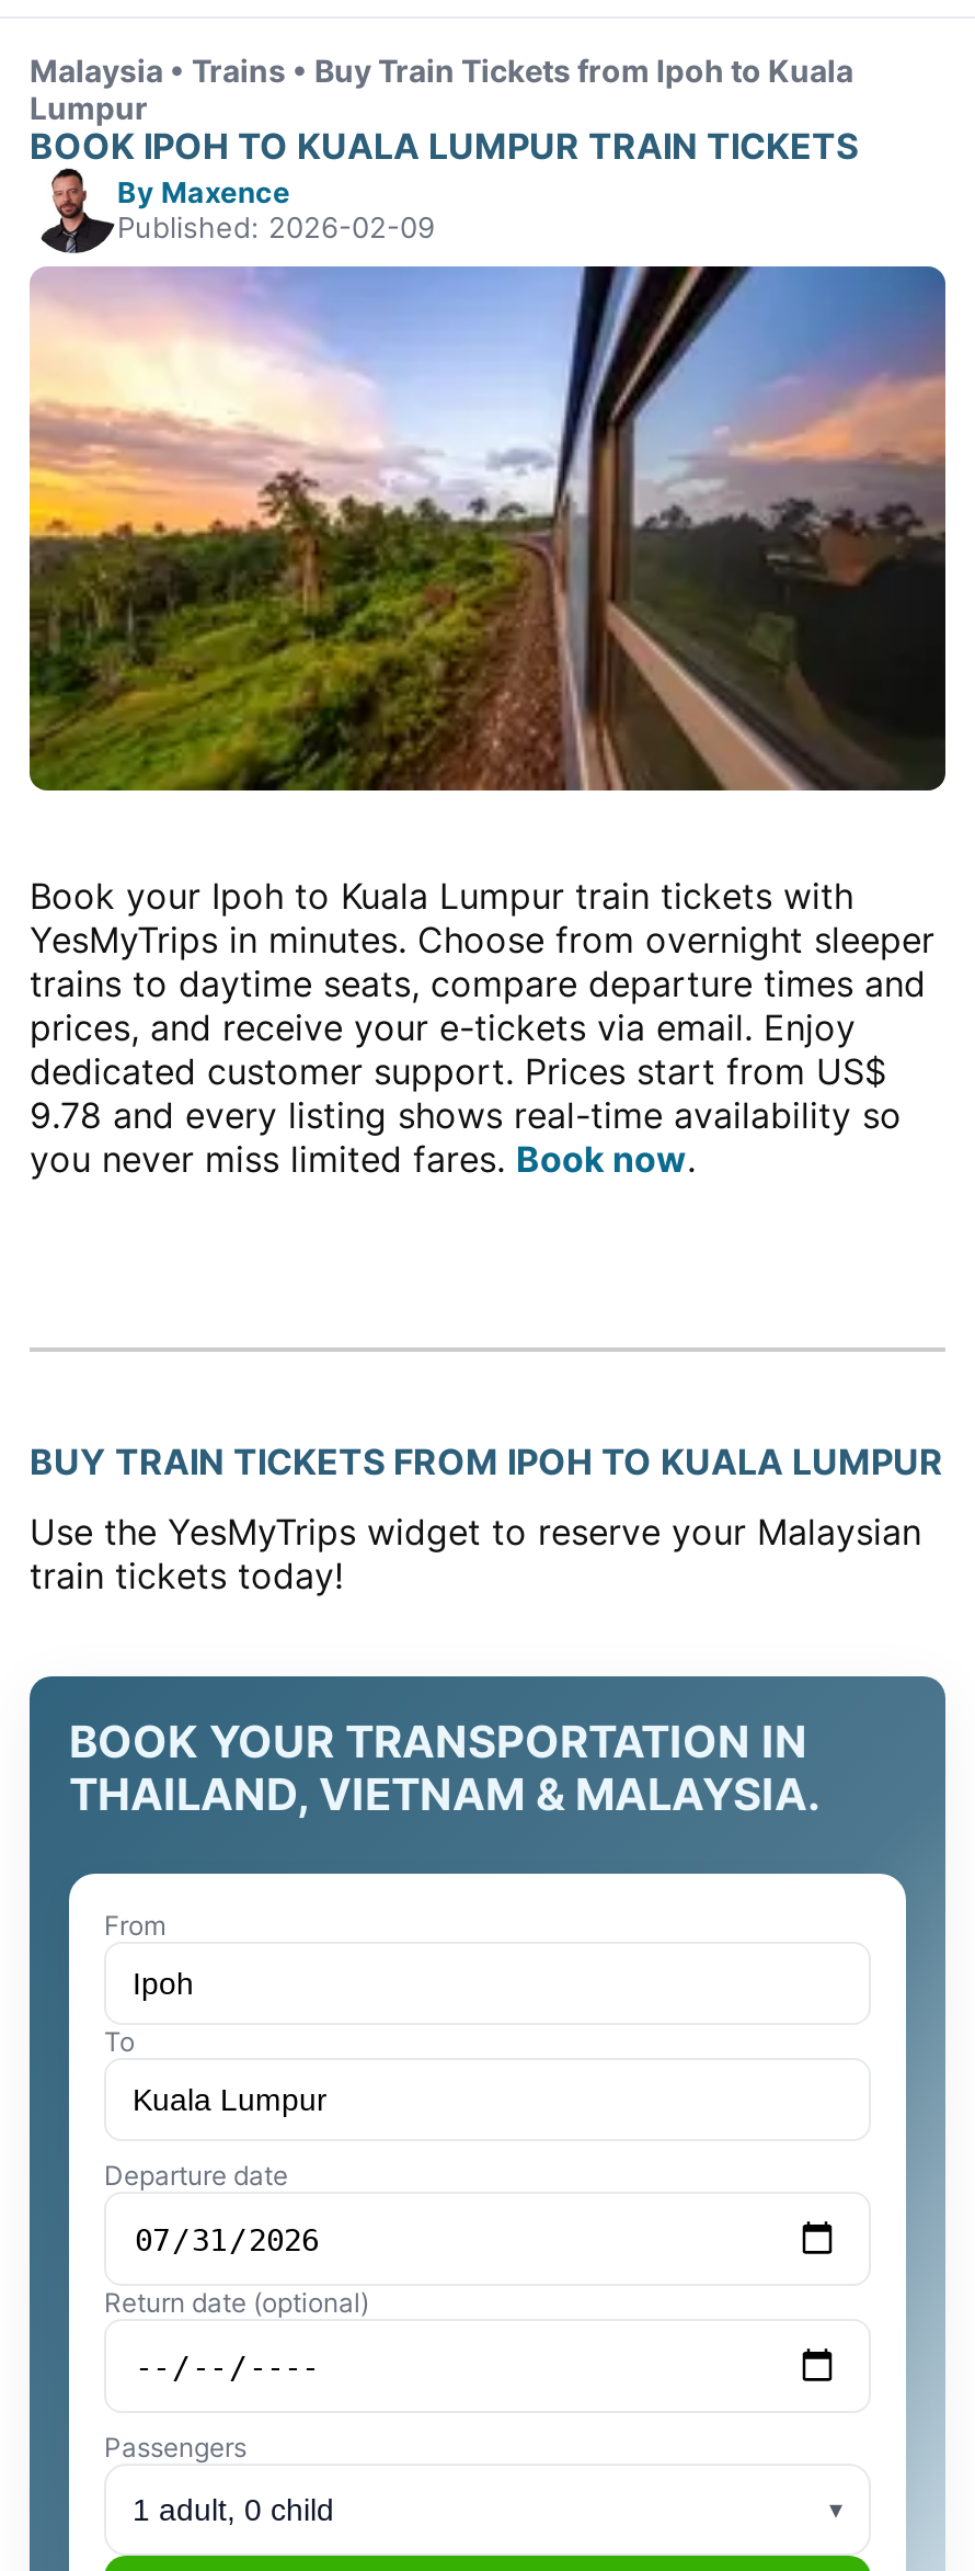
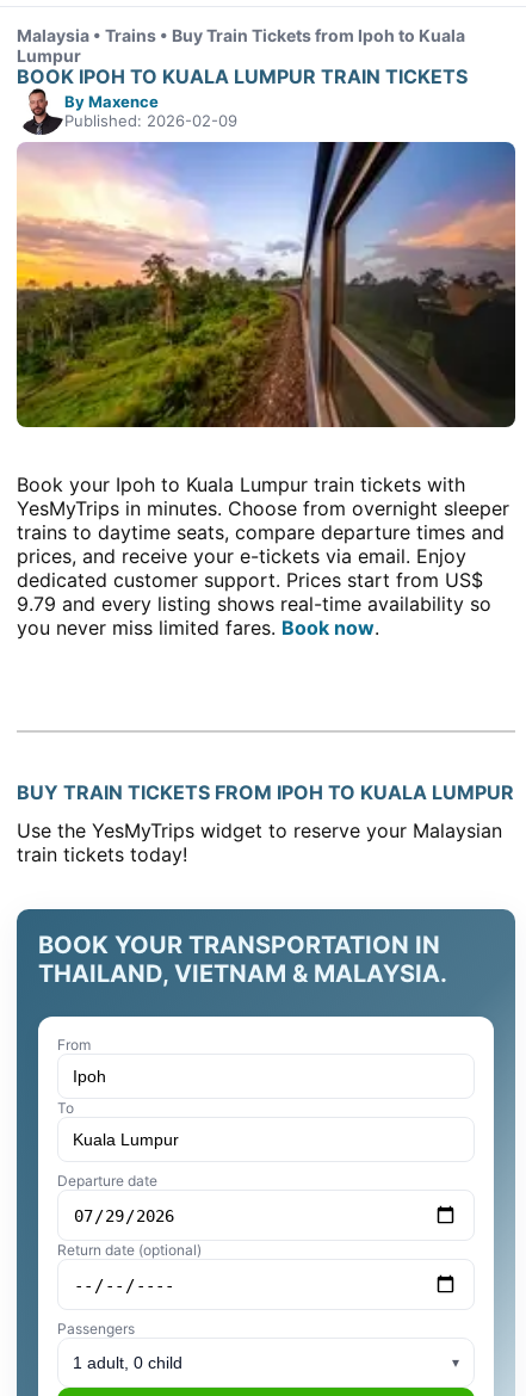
[30,1094,902,1138] 9.78 and every listing shows real-time availability so -> [17,592,491,616] 9.79 and every listing shows real-time availability so

